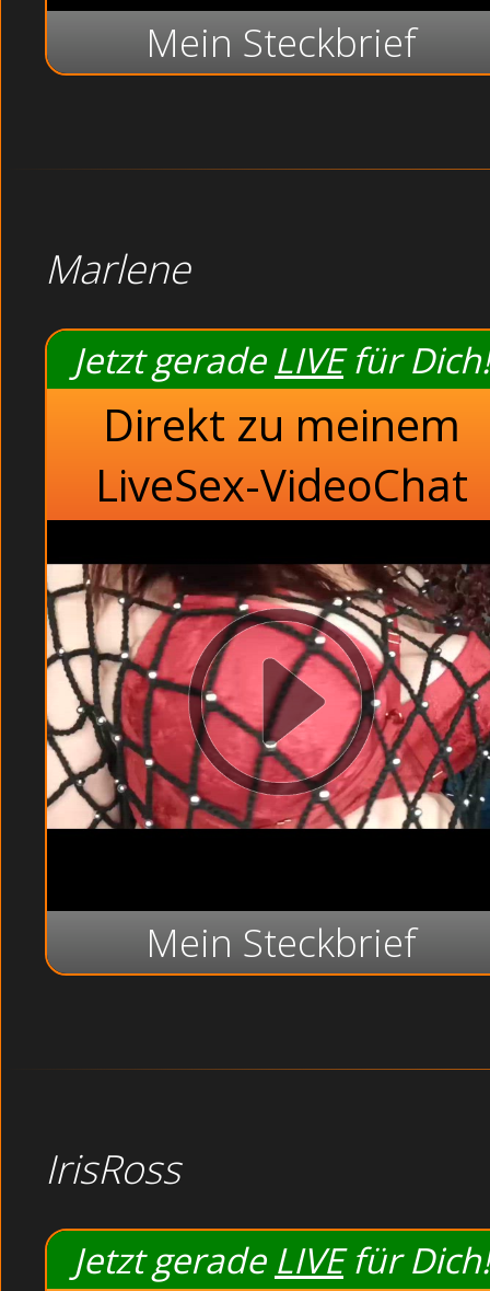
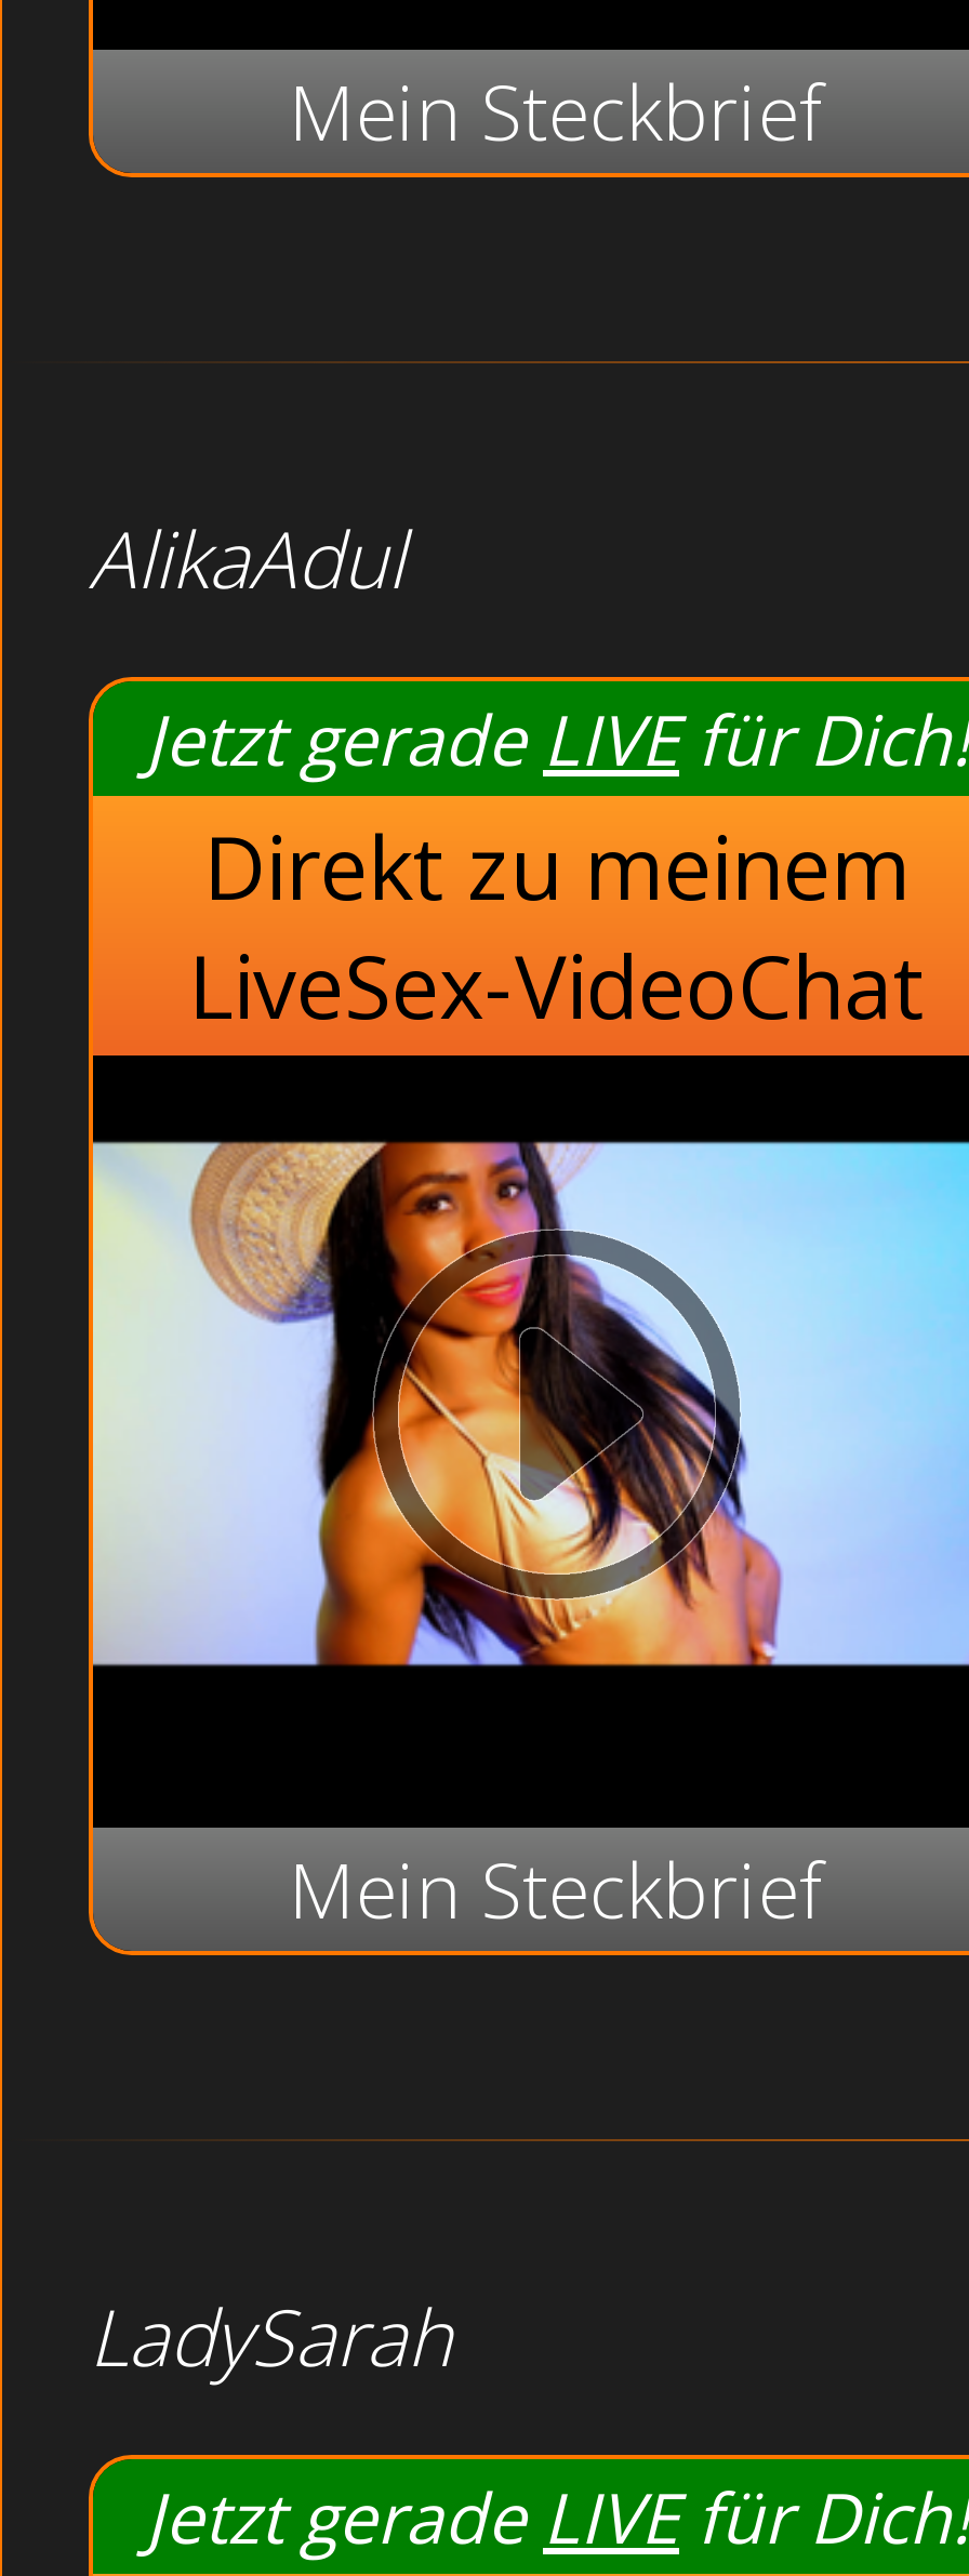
[45,242,190,296] Marlene -> [89,507,404,613] AlikaAdul
[47,563,487,830] [image] -> [91,1140,963,1668] [image]
[45,1143,180,1196] IrisRoss -> [89,2285,452,2391] LadySarah

